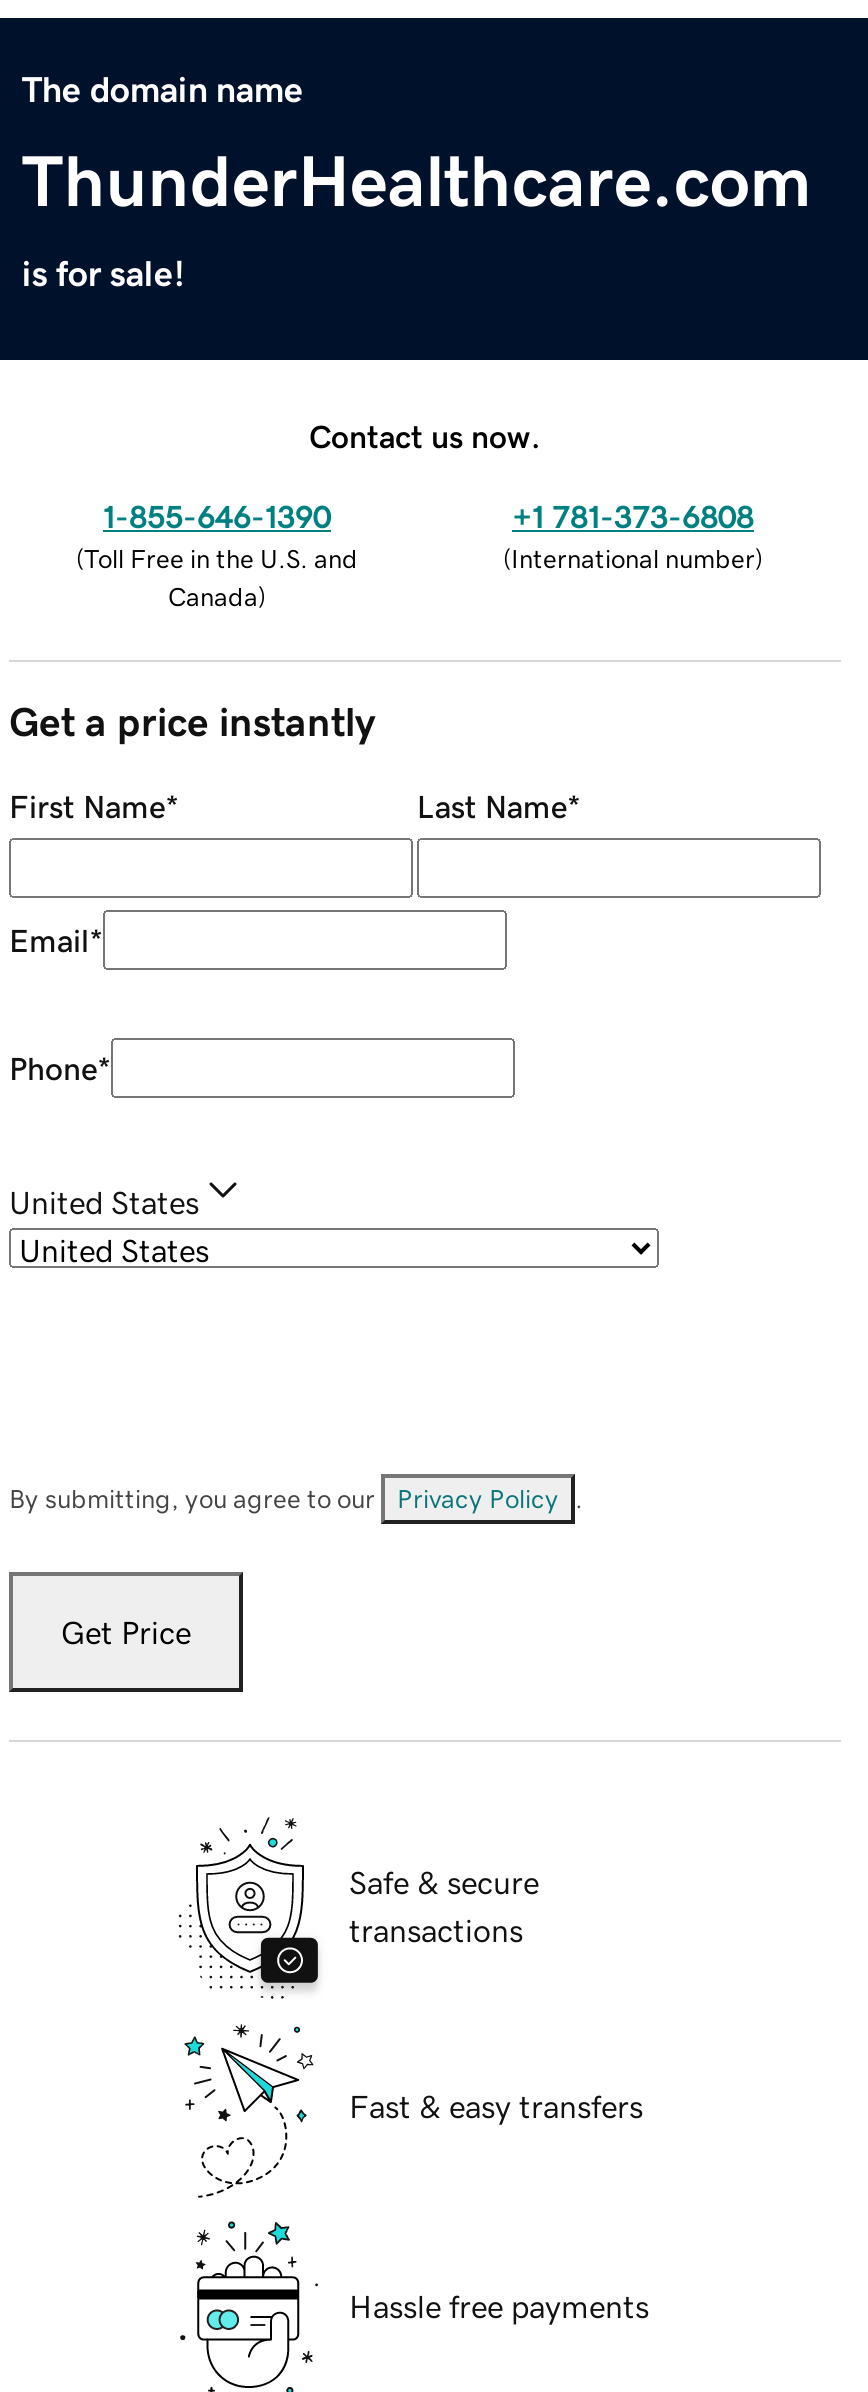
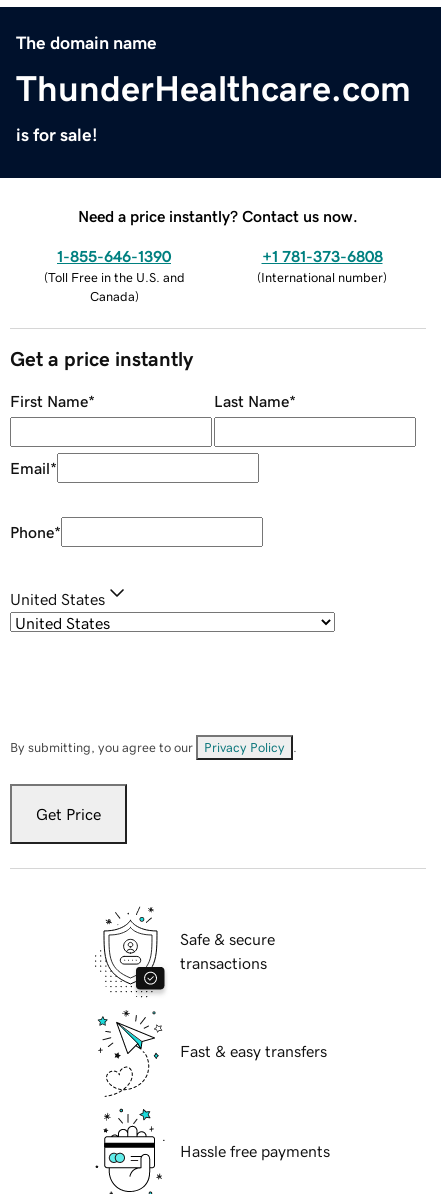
[309,419,541,451] Contact us now. -> [78,208,358,224] Need a price instantly? Contact us now.

